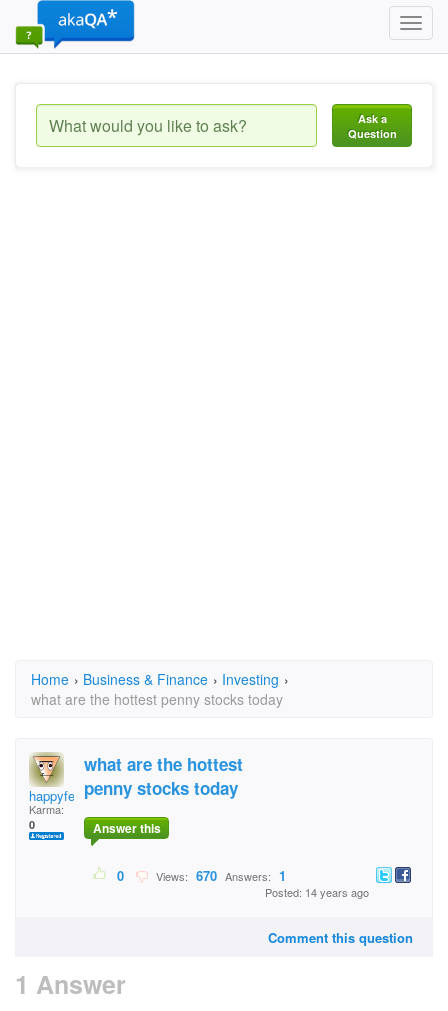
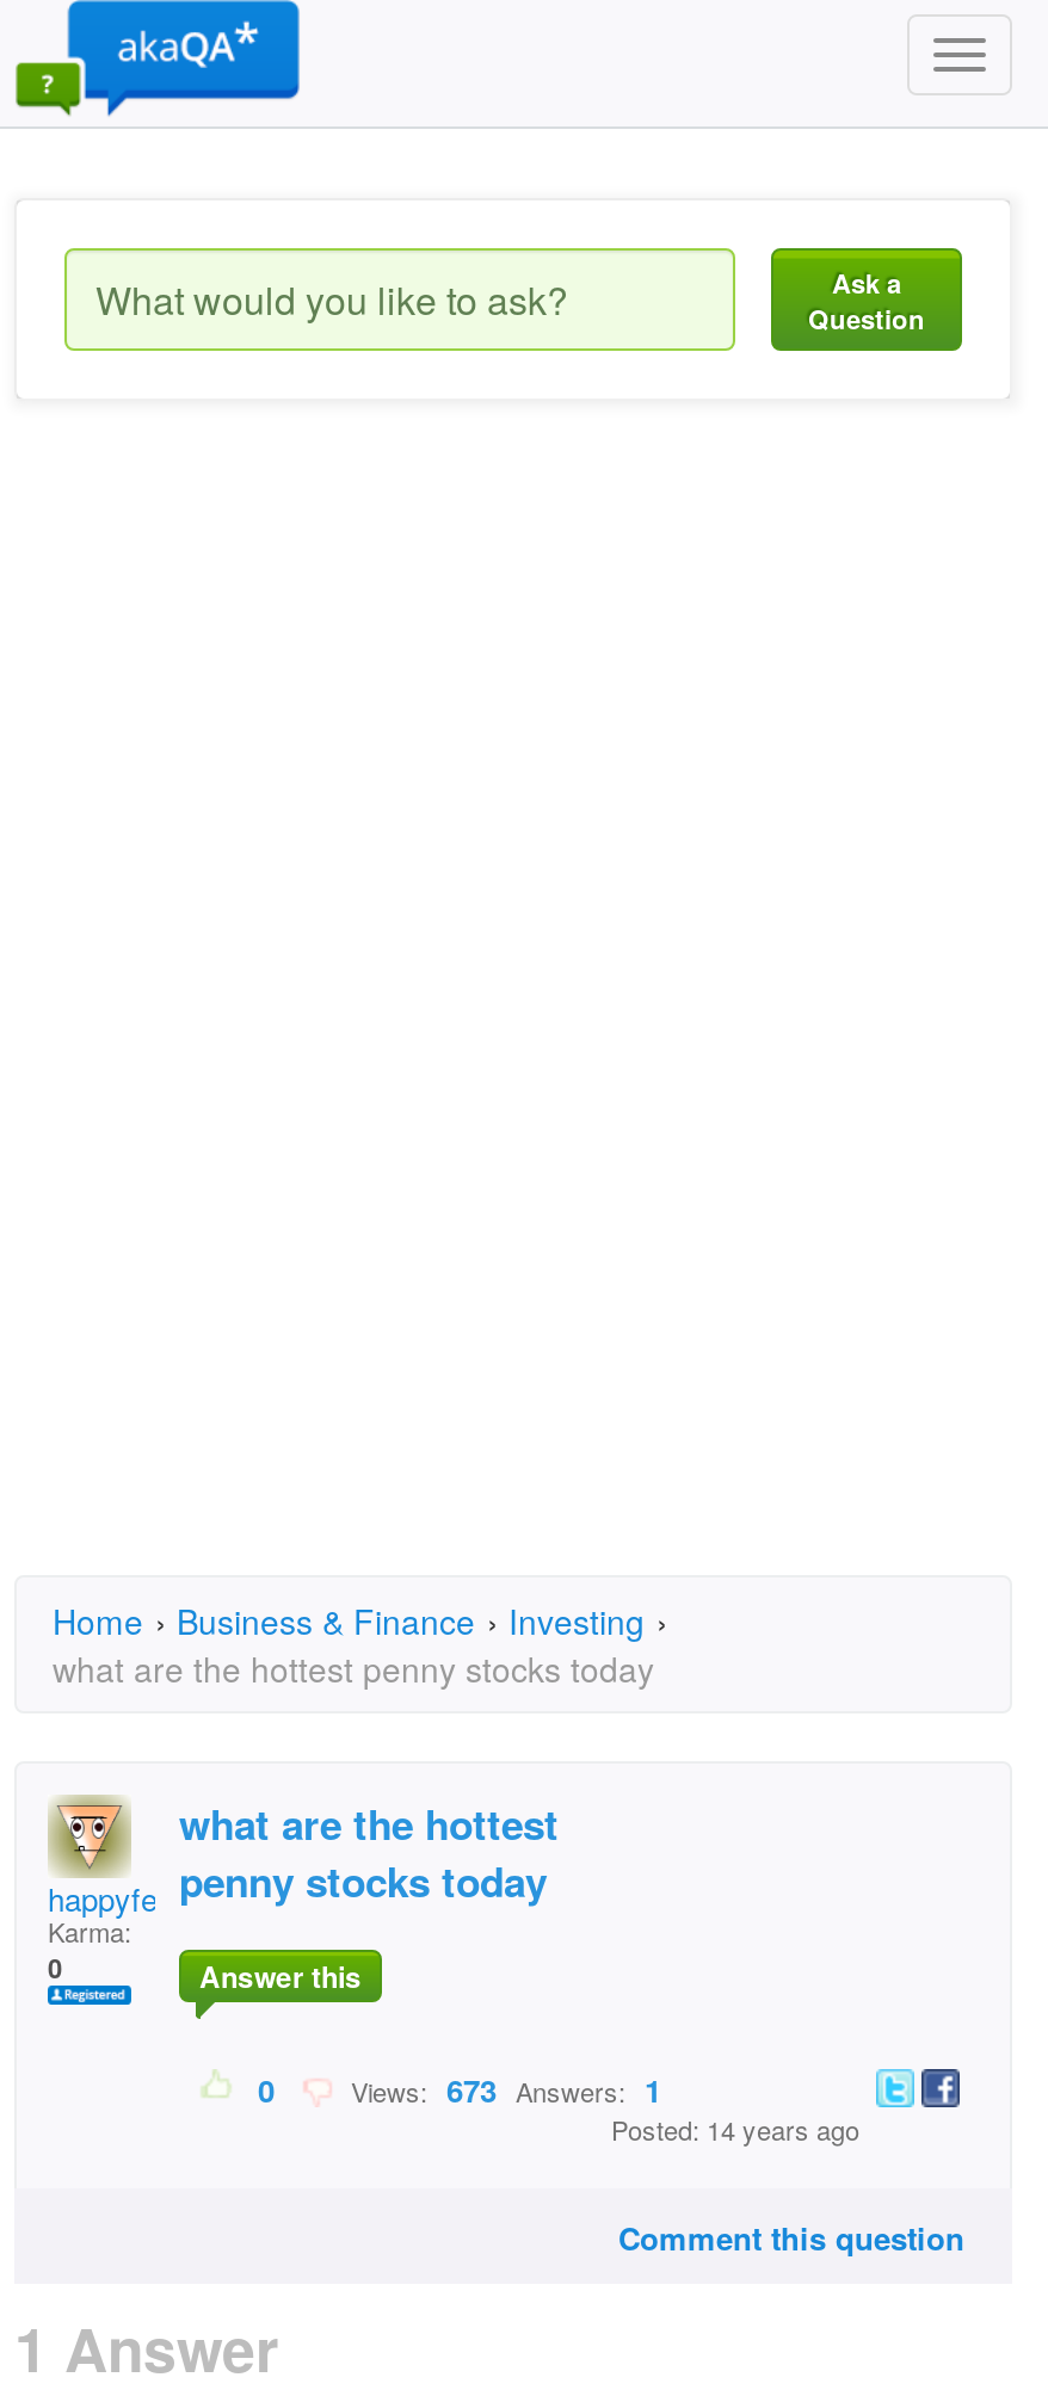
[150,866,286,885] Views: 670 Answers: 1 -> [337,2067,661,2112] Views: 673 Answers: 1

